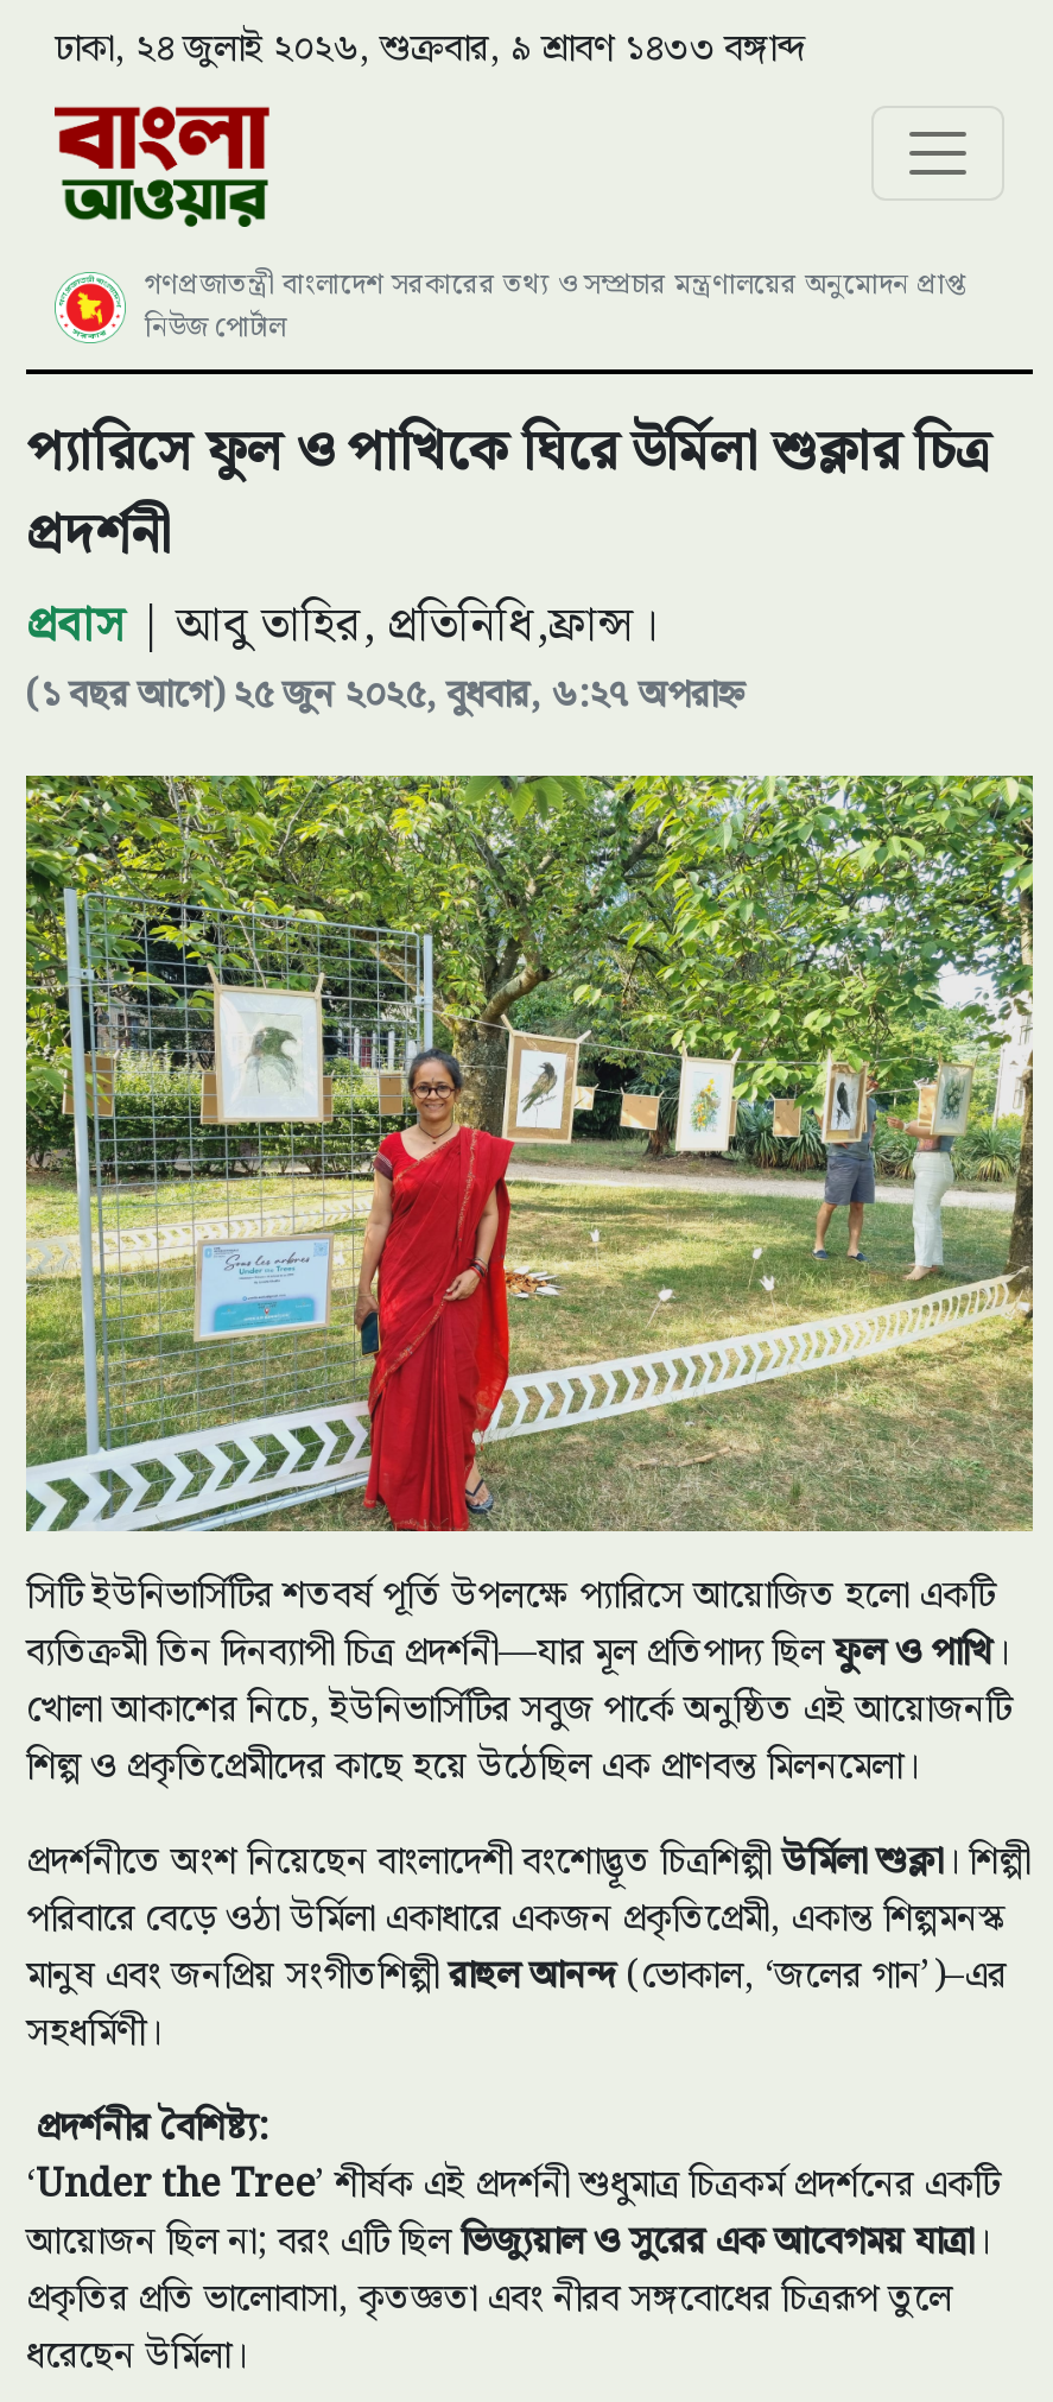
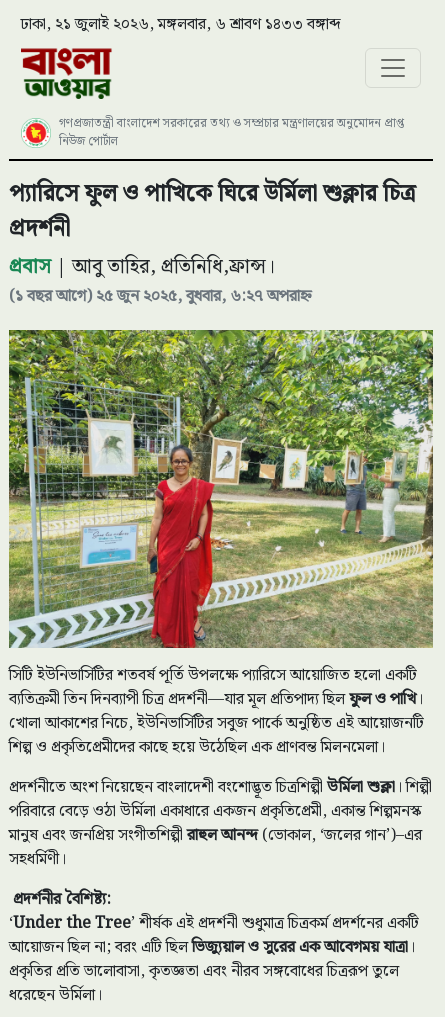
[55,20,805,80] ঢাকা, ২৪ জুলাই ২০২৬, শুক্রবার, ৯ শ্রাবণ ১৪৩৩ বঙ্গাব্দ -> [21,12,341,37] ঢাকা, ২১ জুলাই ২০২৬, মঙ্গলবার, ৬ শ্রাবণ ১৪৩৩ বঙ্গাব্দ

